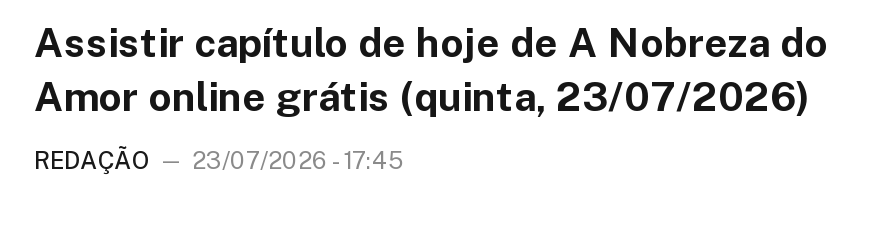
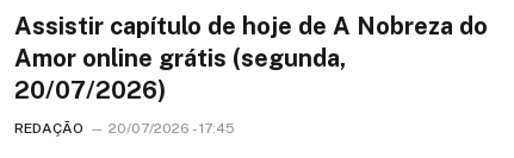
[34,72,810,120] Amor online grátis (quinta, 23/07/2026) -> [14,43,346,104] Amor online grátis (segunda, | 20/07/2026)
[34,146,404,174] REDAÇÃO 23/07/2026 - 17:45 -> [14,119,235,136] REDAÇÃO 20/07/2026 - 17:45

